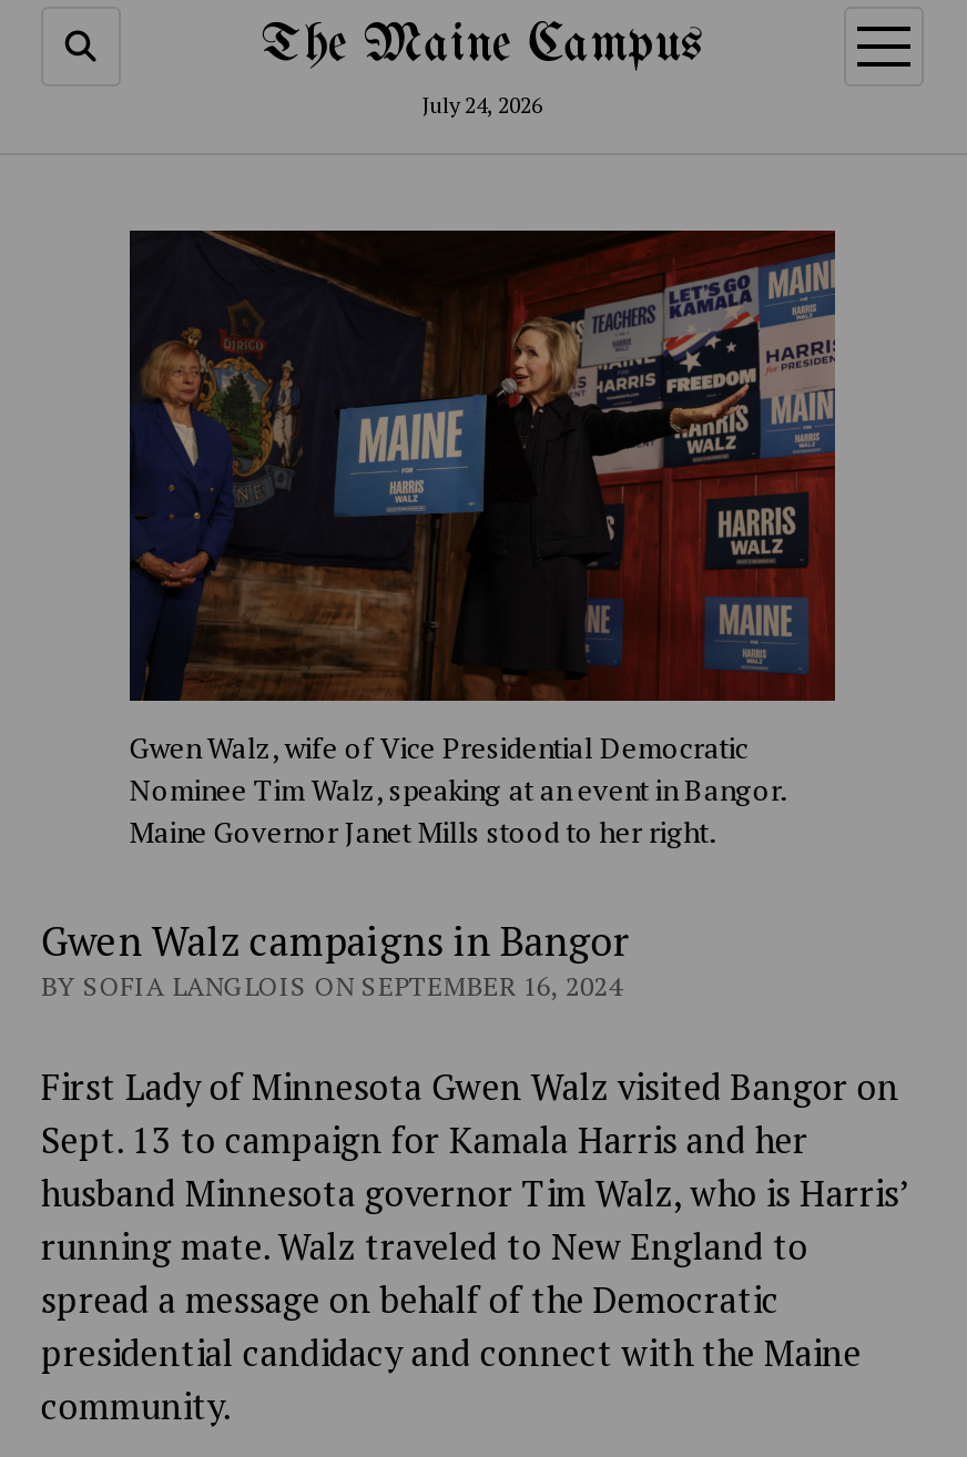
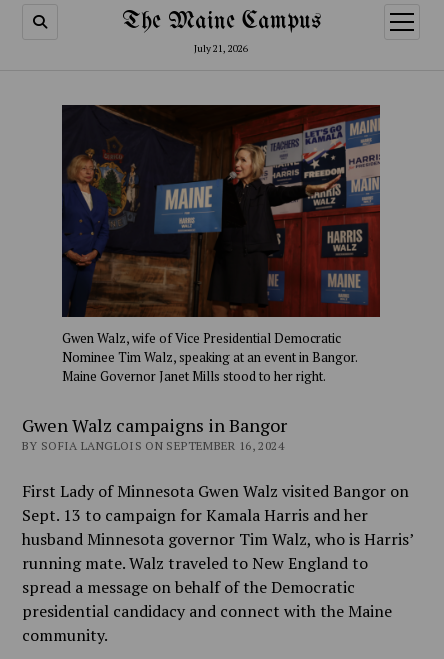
[423,91,542,120] July 24, 2026 -> [194,42,248,55] July 21, 2026

